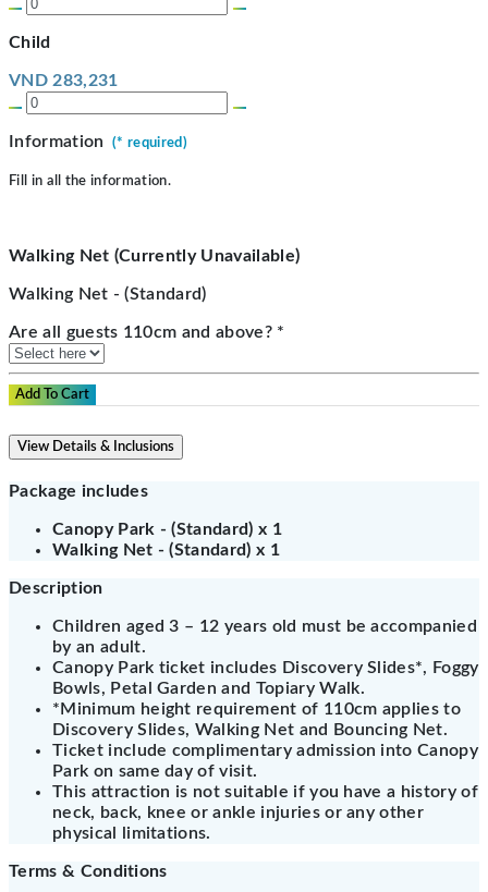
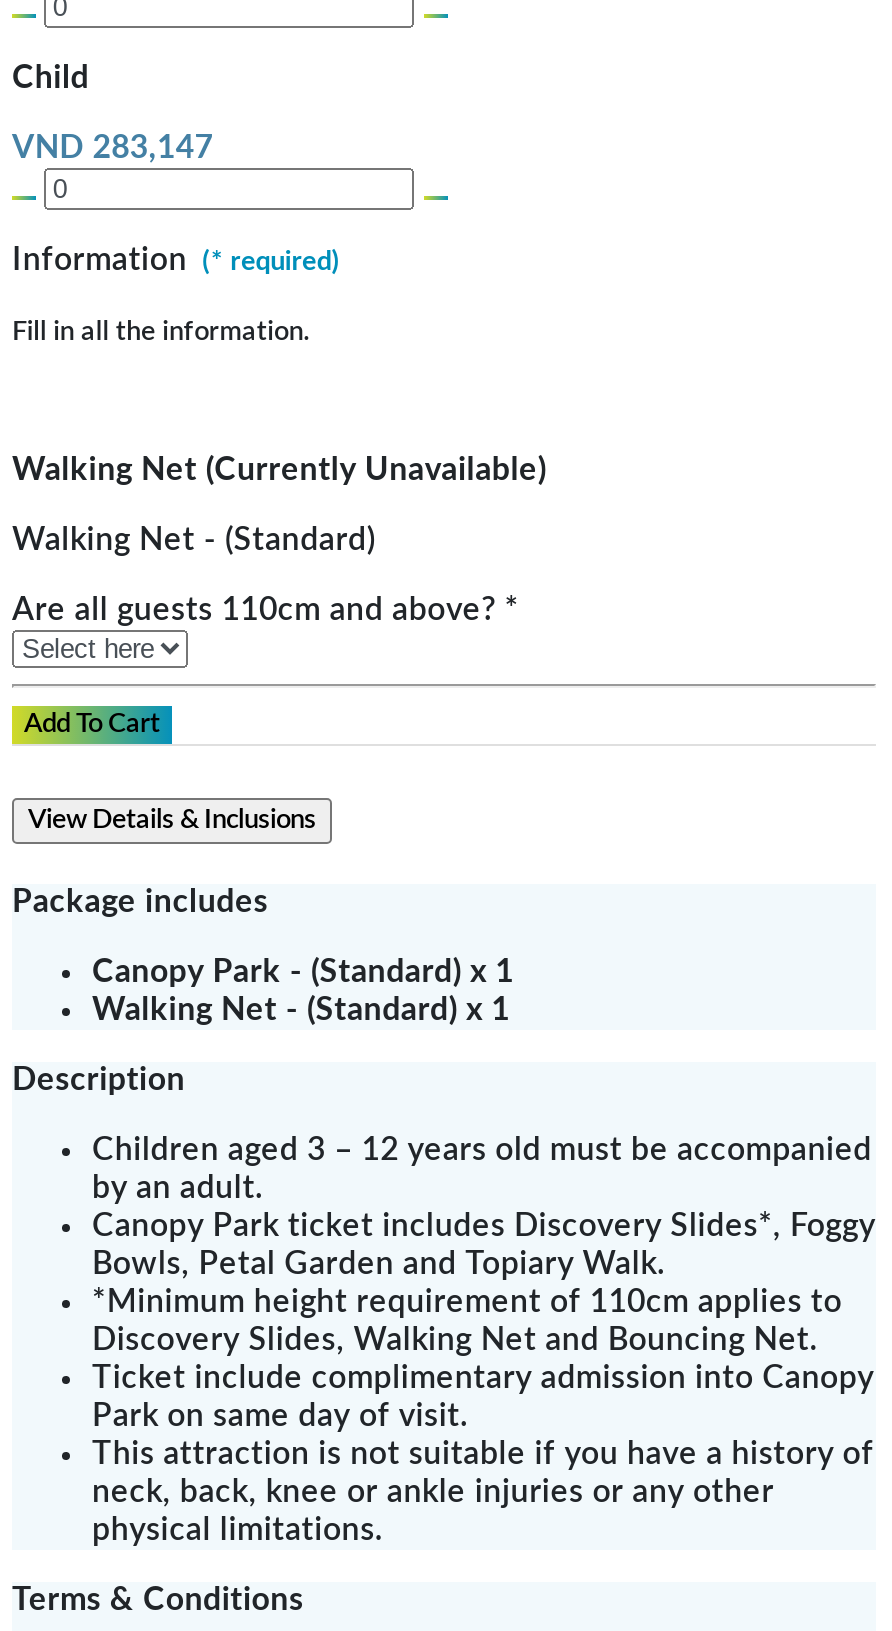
[9,72,118,90] VND 283,231 -> [12,133,213,165] VND 283,147

